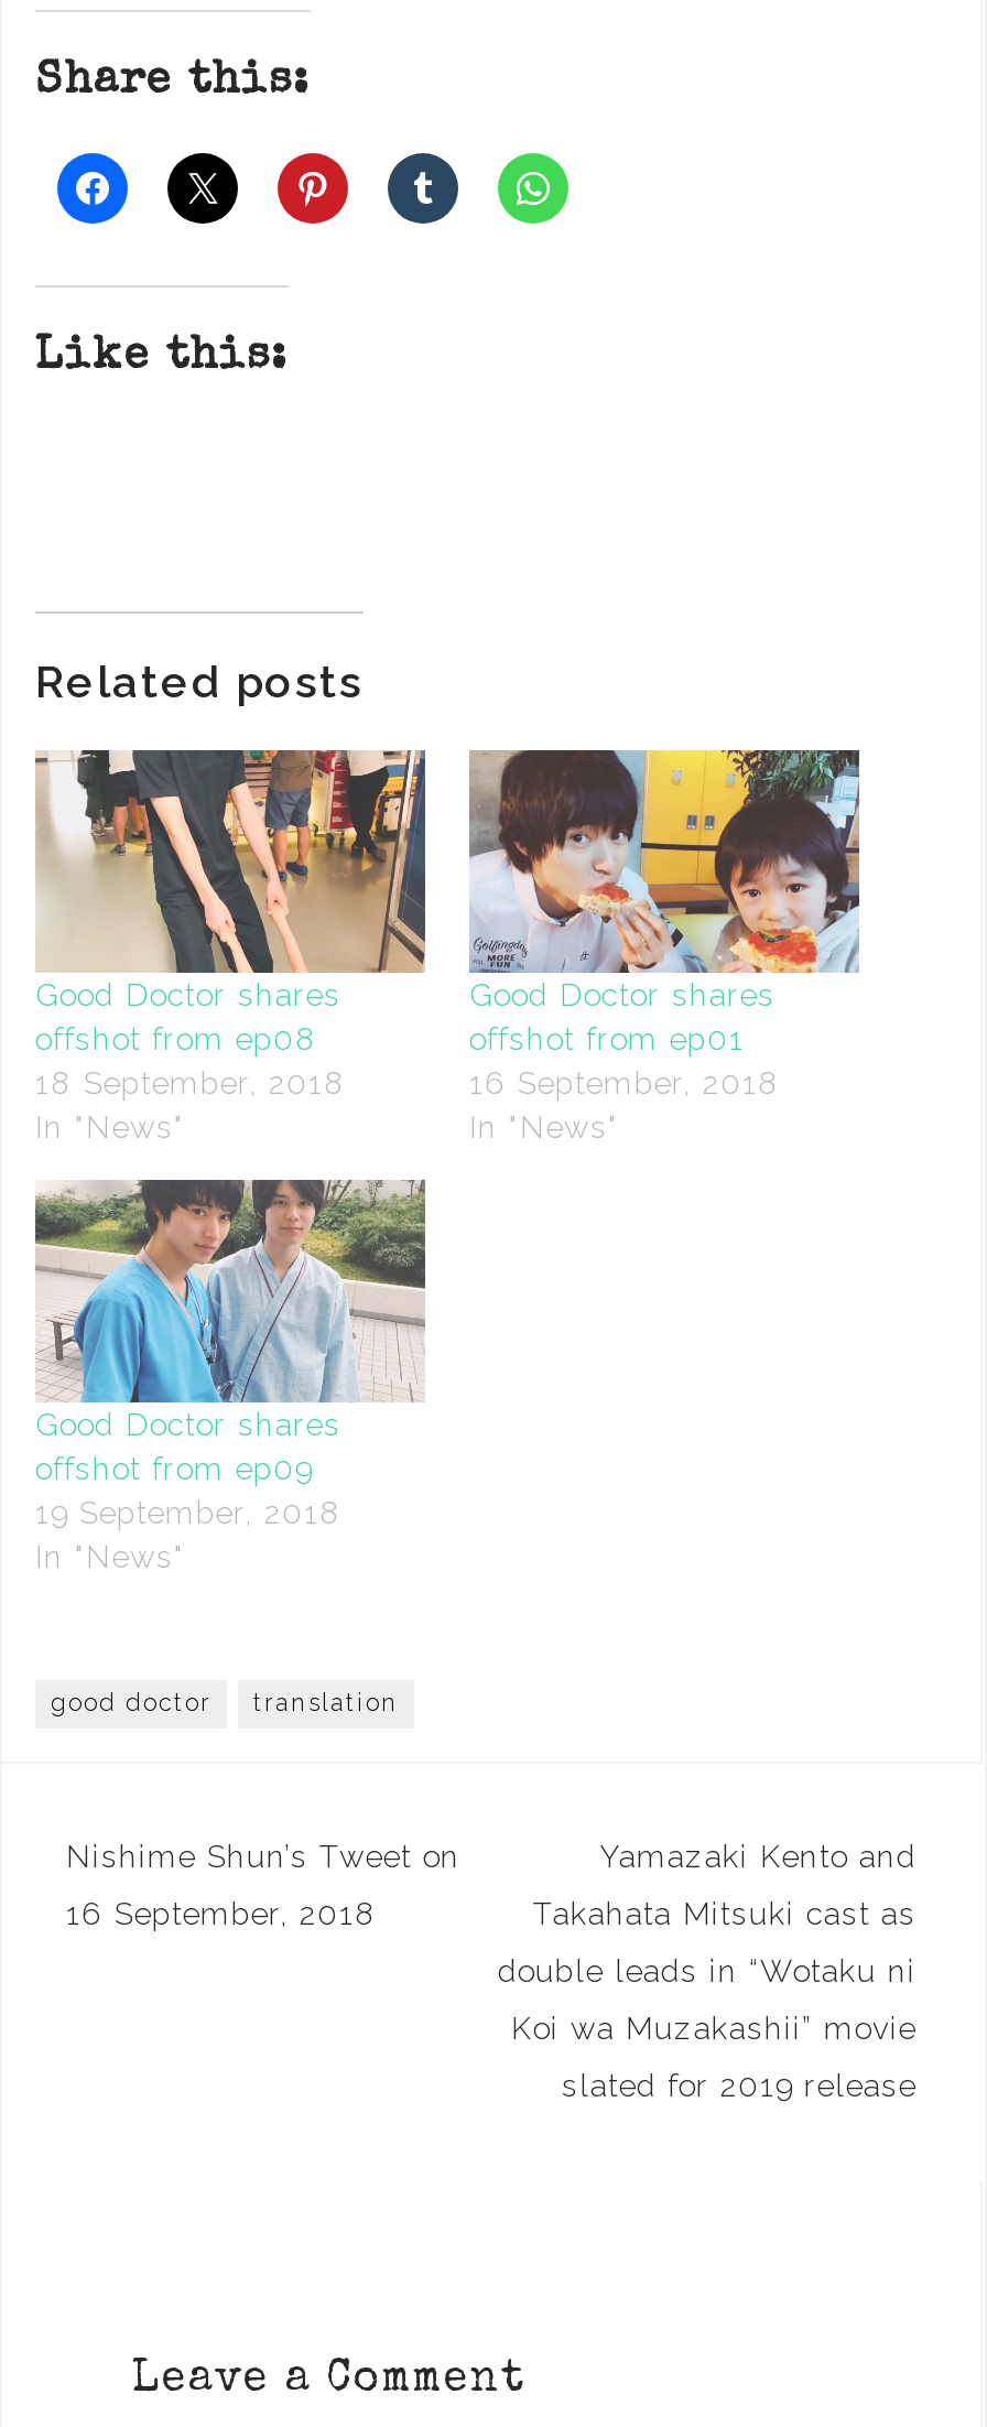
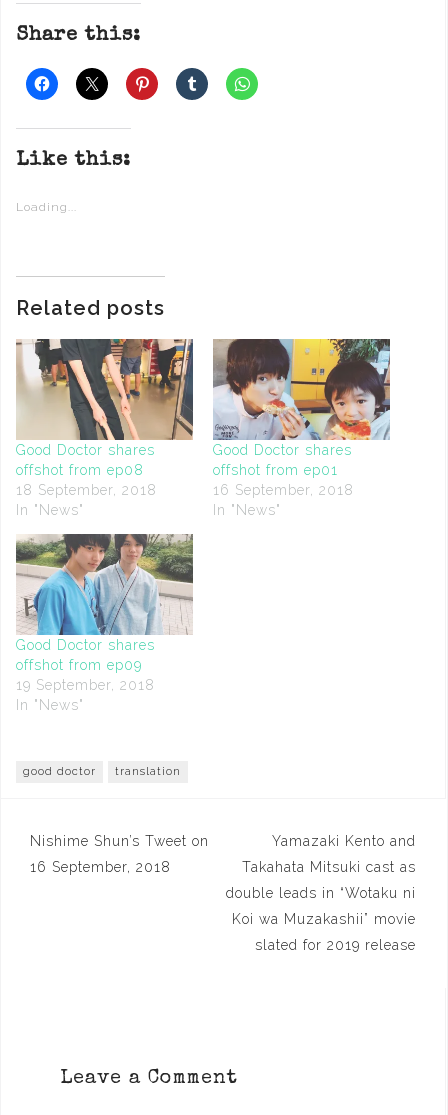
none -> [16,200,77,214] Loading...

